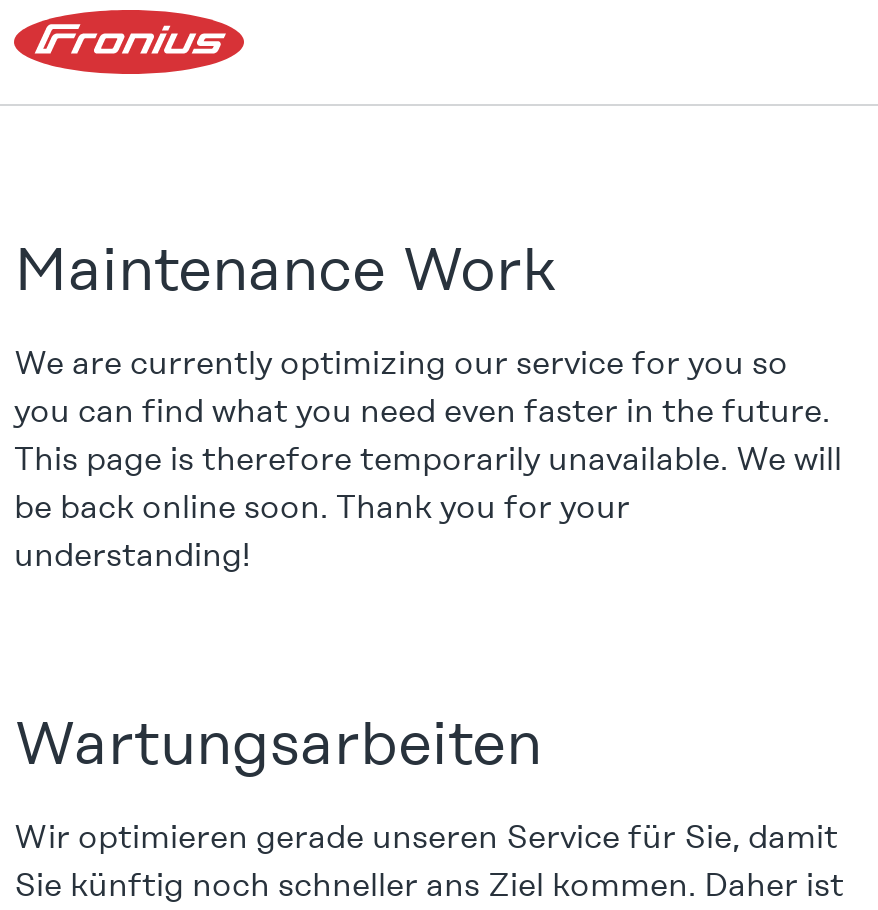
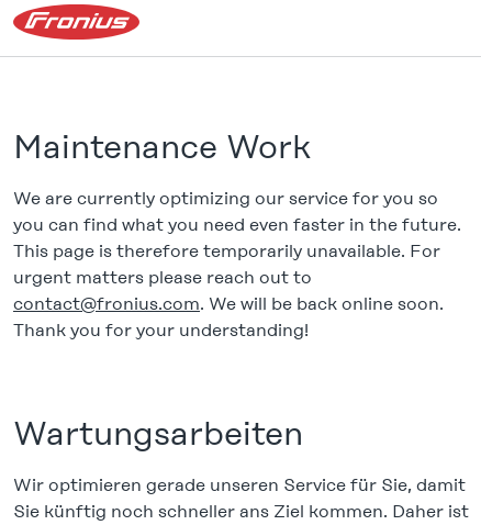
[14,440,842,574] This page is therefore temporarily unavailable. We will | be back online soon. Thank you for your | understanding! -> [13,241,444,340] This page is therefore temporarily unavailable. For | urgent matters please reach out to | contact@fronius.com. We will be back online soon. | Thank you for your understanding!

